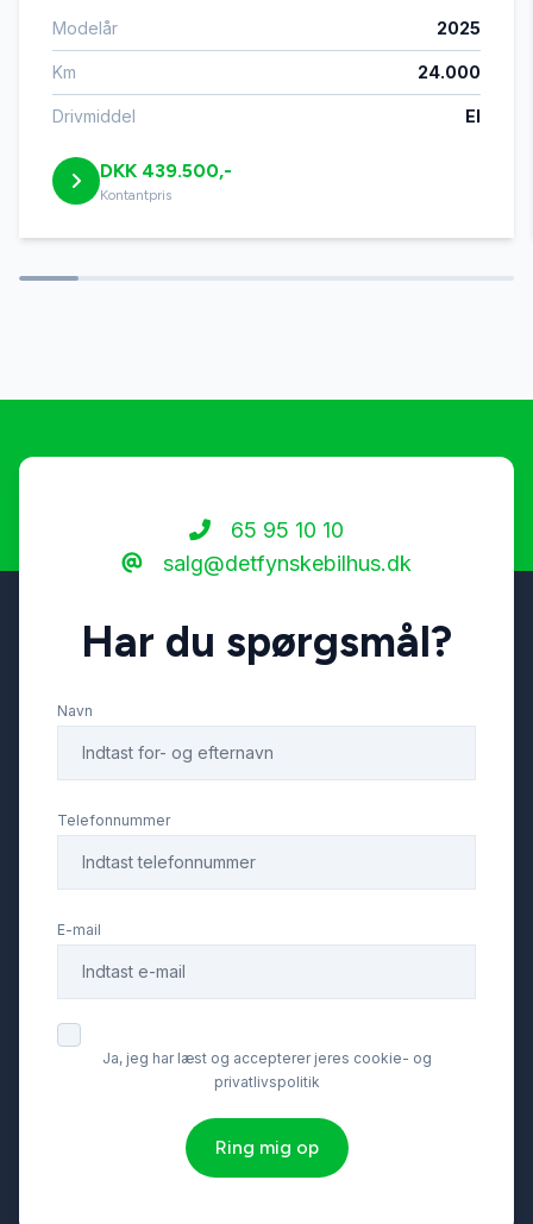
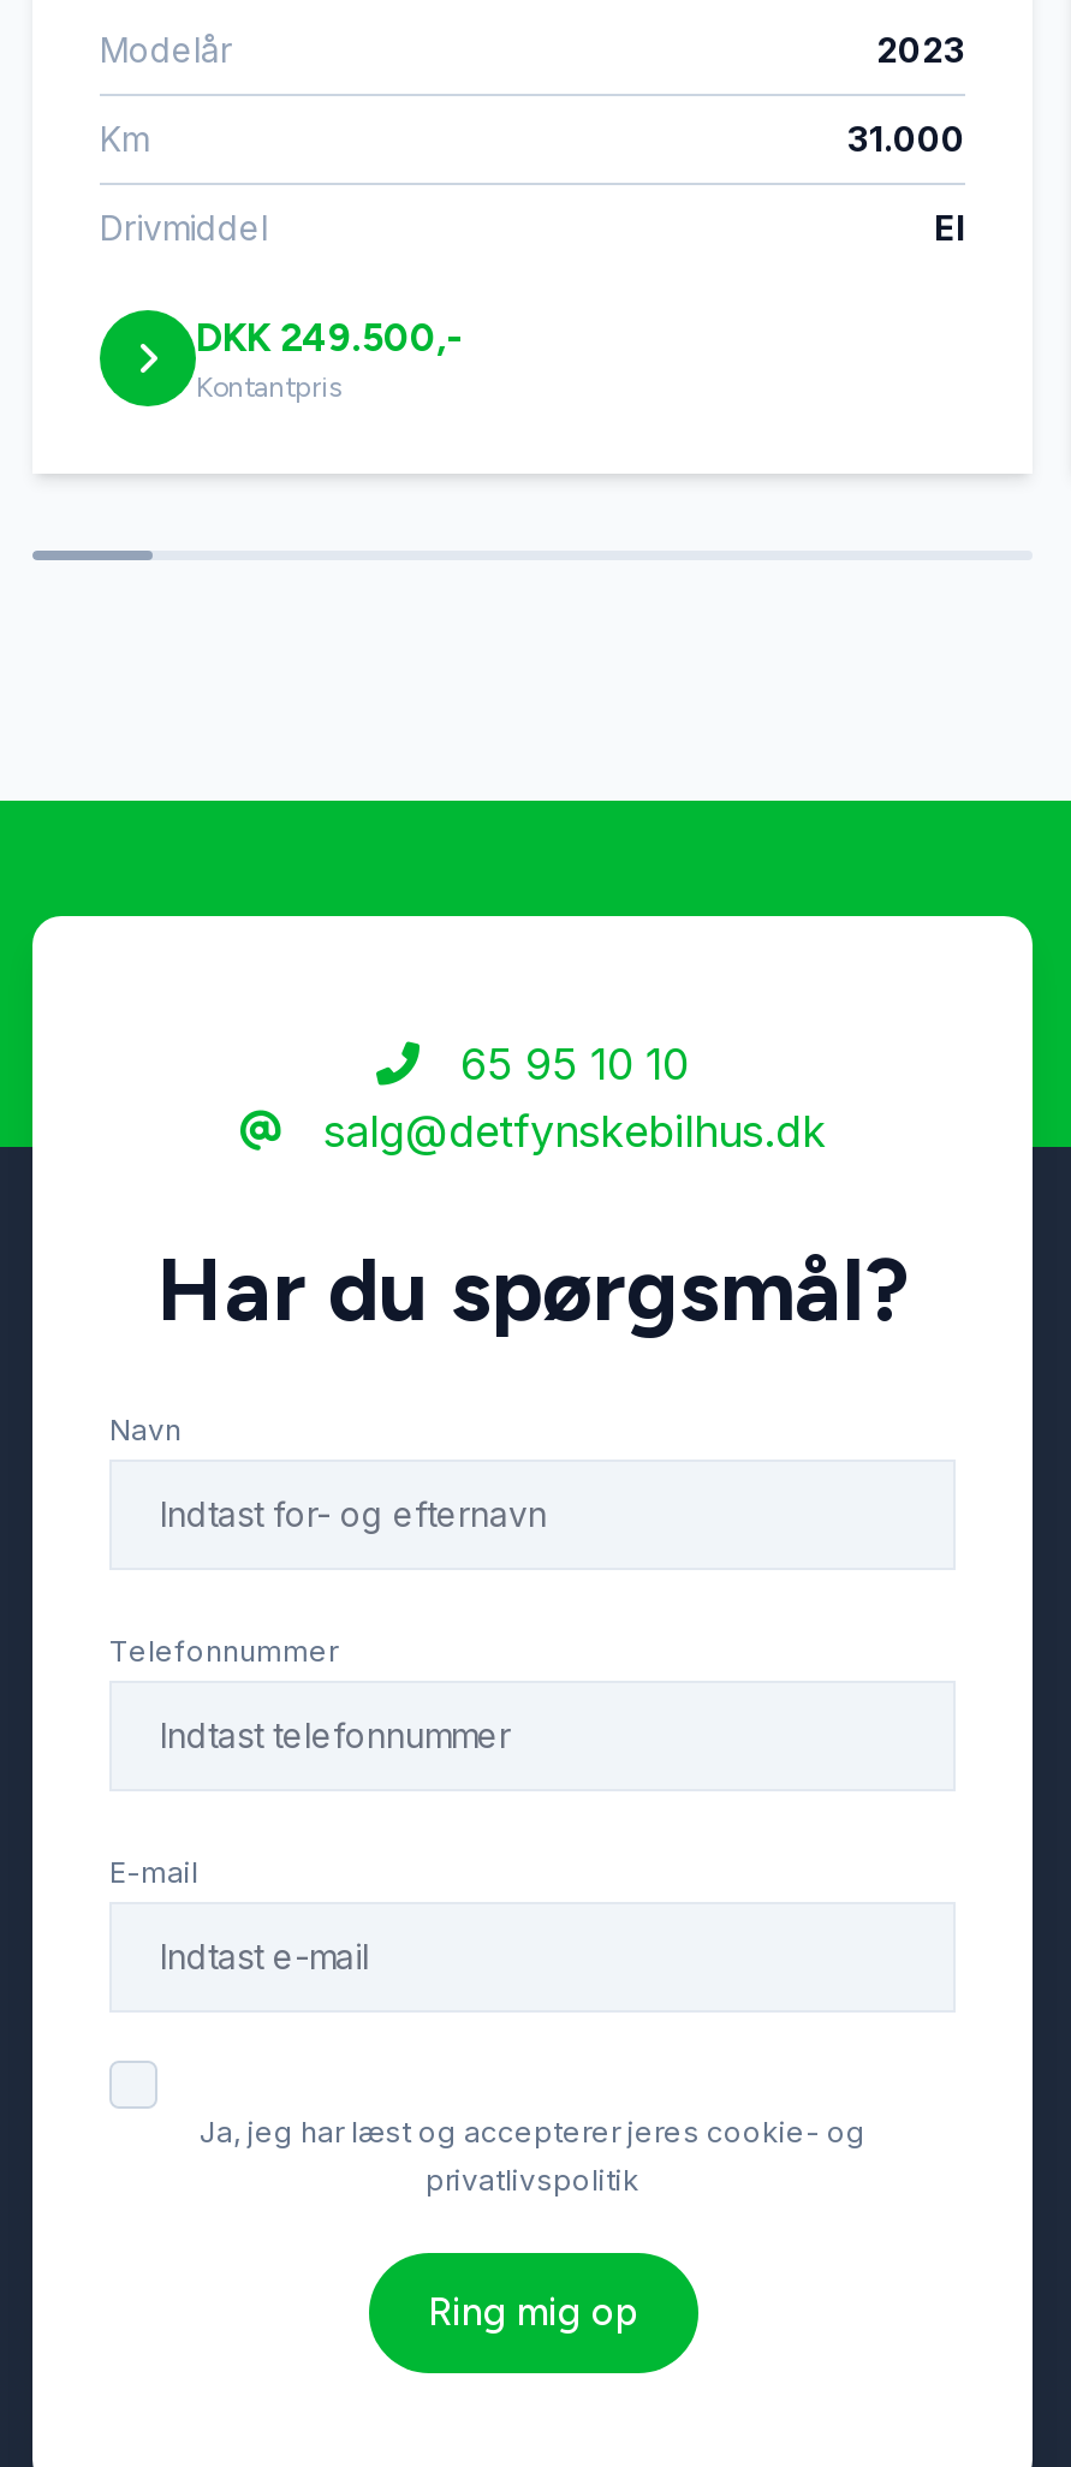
[437,18,481,38] 2025 -> [876,29,965,70] 2023
[418,62,481,82] 24.000 -> [847,118,965,159] 31.000
[100,159,232,182] DKK 439.500,- -> [196,315,463,361] DKK 249.500,-

